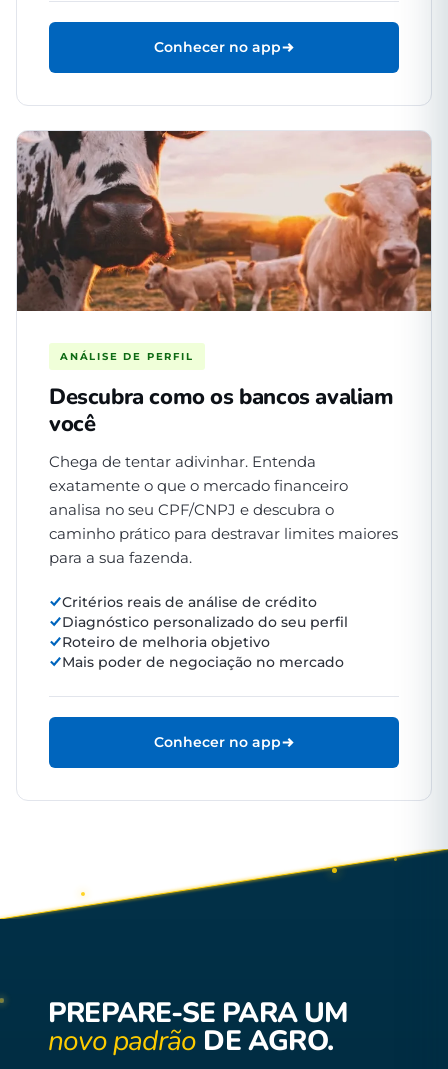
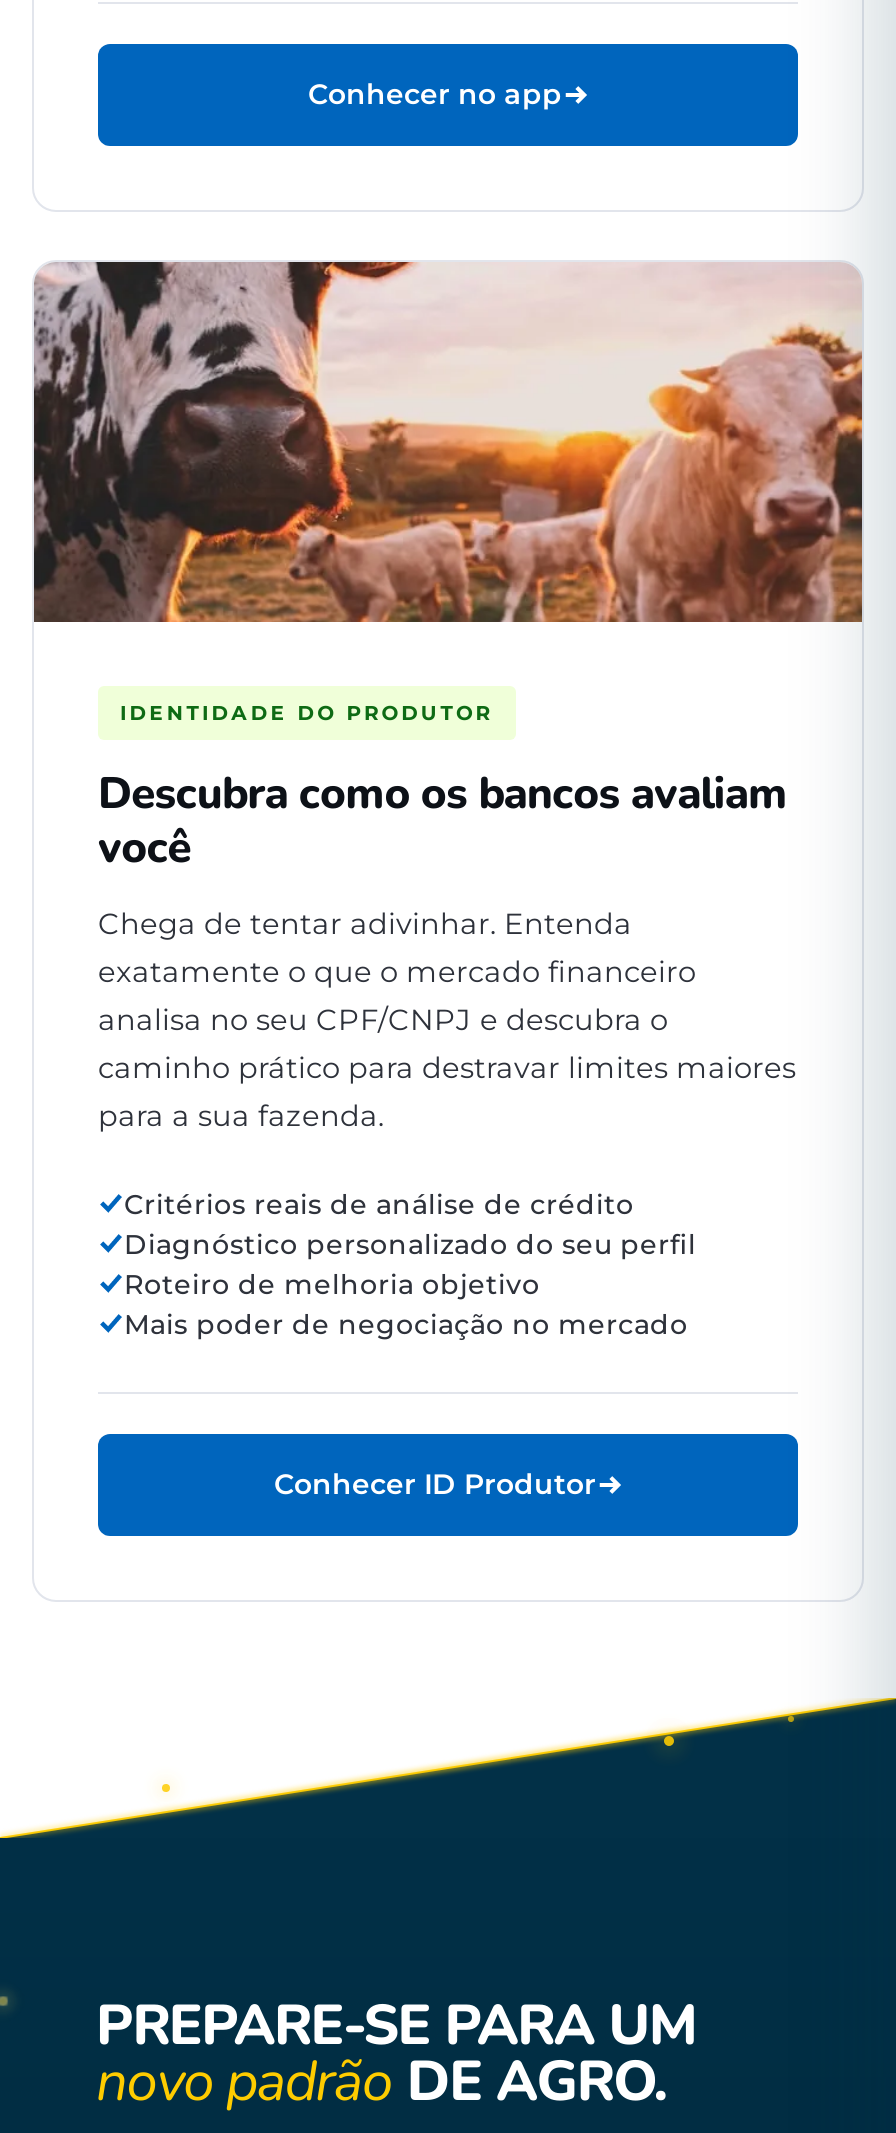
[60,349,194,362] ANÁLISE DE PERFIL -> [120,699,493,725] IDENTIDADE DO PRODUTOR
[154,732,281,750] Conhecer no app -> [274,1465,596,1501] Conhecer ID Produtor

